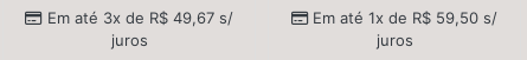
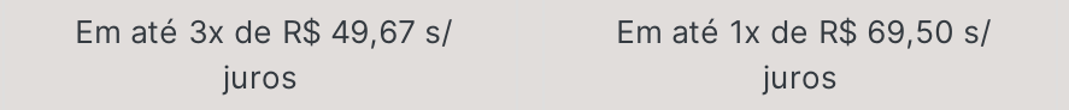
[313,9,498,28] Em até 1x de R$59,50 s/ -> [616,13,992,51] Em até 1x de R$69,50 s/

